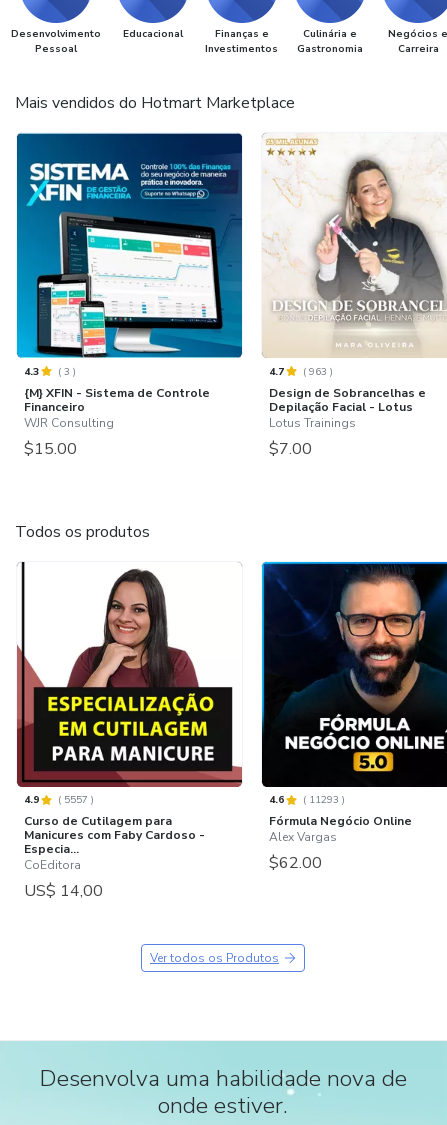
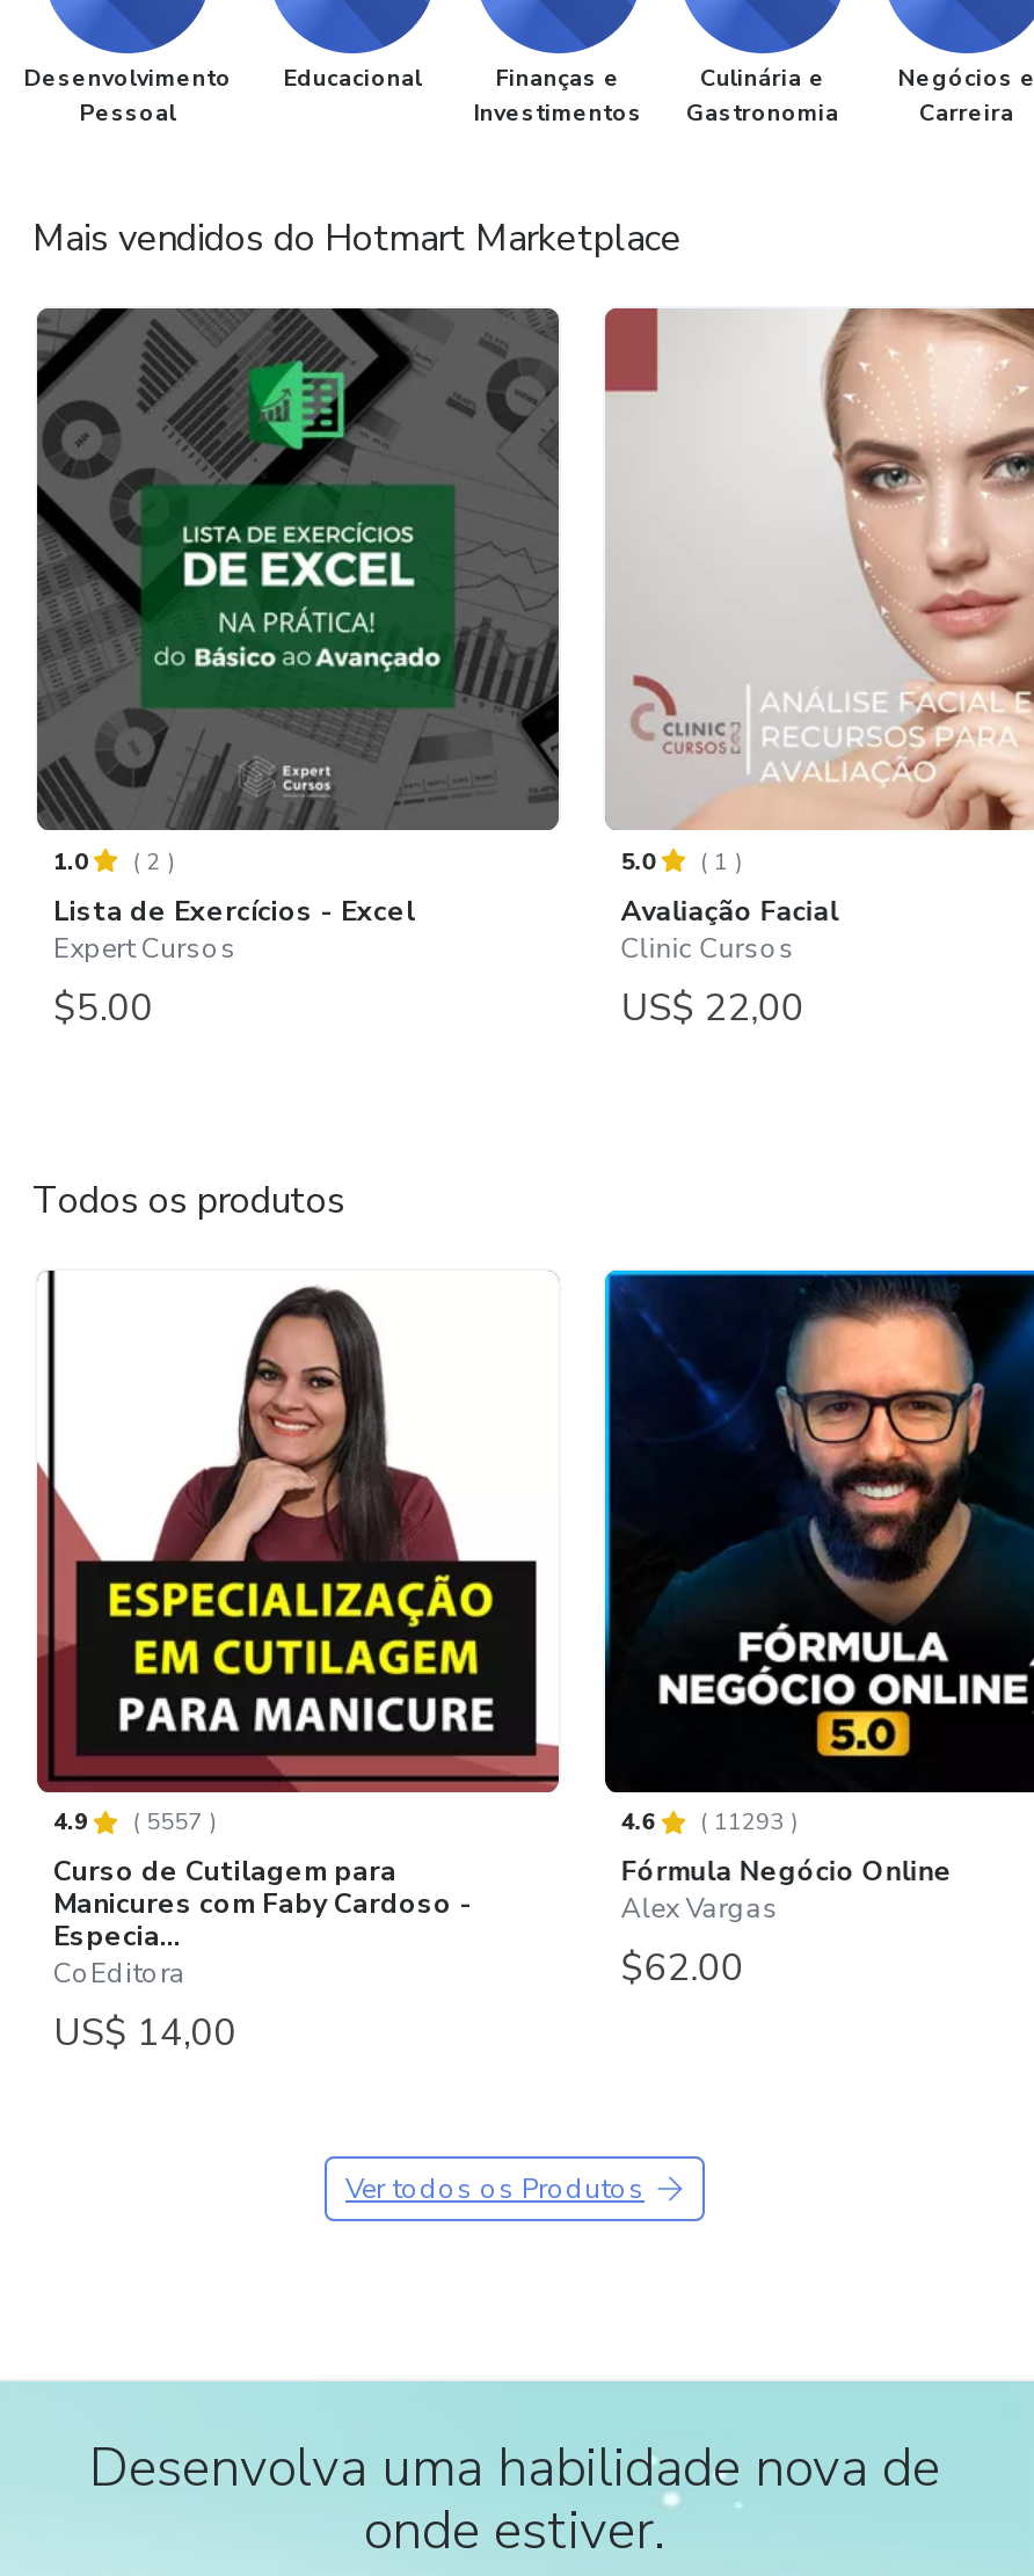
[16,132,243,460] [image] | 4.3 | (3) | {M} XFIN - Sistema de Controle | Financeiro | WJR Consulting | $15.00 -> [35,306,561,1034] [image] | 1.0 | (2) | Lista de Exercícios - Excel | Expert Cursos | $5.00
[262,137,444,460] [image] | 4.7 | (963) | Design de Sobrancelhas e | Depilação Facial - Lotus | Lotus Trainings | $7.00 -> [603,306,1027,1034] [image] | 5.0 | (1) | Avaliação Facial | Clinic Cursos | US$ 22,00

